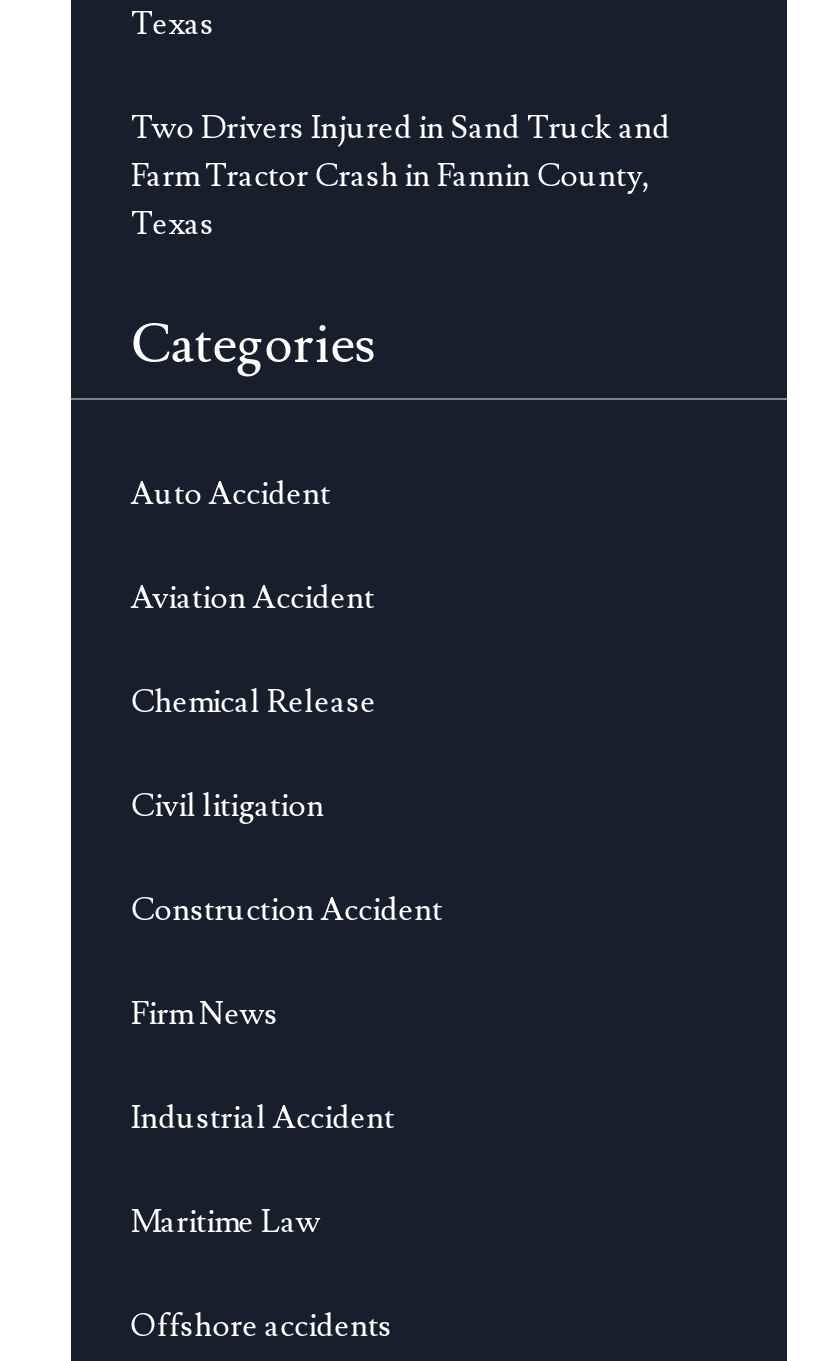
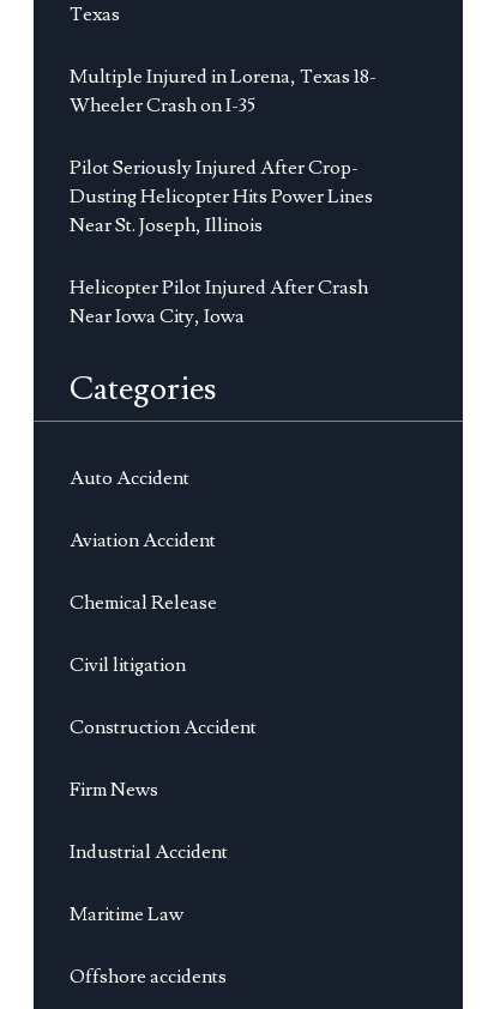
[131,108,671,244] Two Drivers Injured in Sand Truck and | Farm Tractor Crash in Fannin County, | Texas -> [69,65,376,328] Multiple Injured in Lorena, Texas 18- | Wheeler Crash on I-35 | Pilot Seriously Injured After Crop- | Dusting Helicopter Hits Power Lines | Near St. Joseph, Illinois | Helicopter Pilot Injured After Crash | Near Iowa City, Iowa

